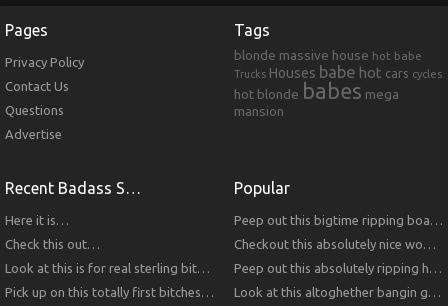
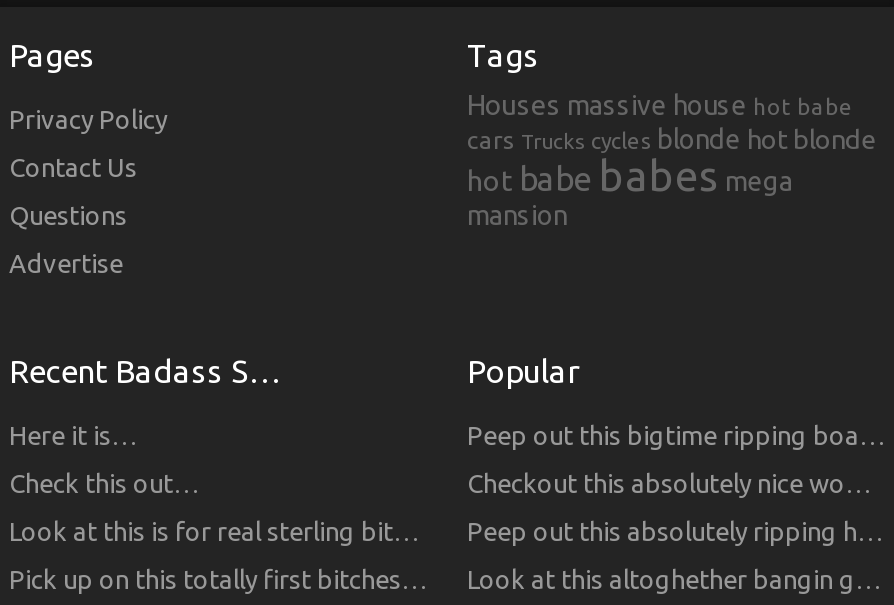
[234,47,442,103] blonde massive house hot babe | Trucks Houses babe hot cars cycles | hot blonde babes mega -> [467,89,877,199] Houses massive house hot babe | cars Trucks cycles blonde hot blonde | hot babe babes mega

